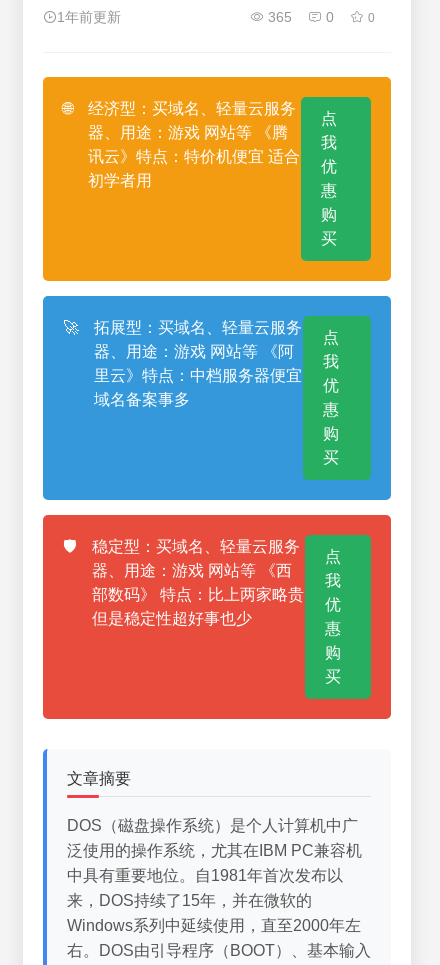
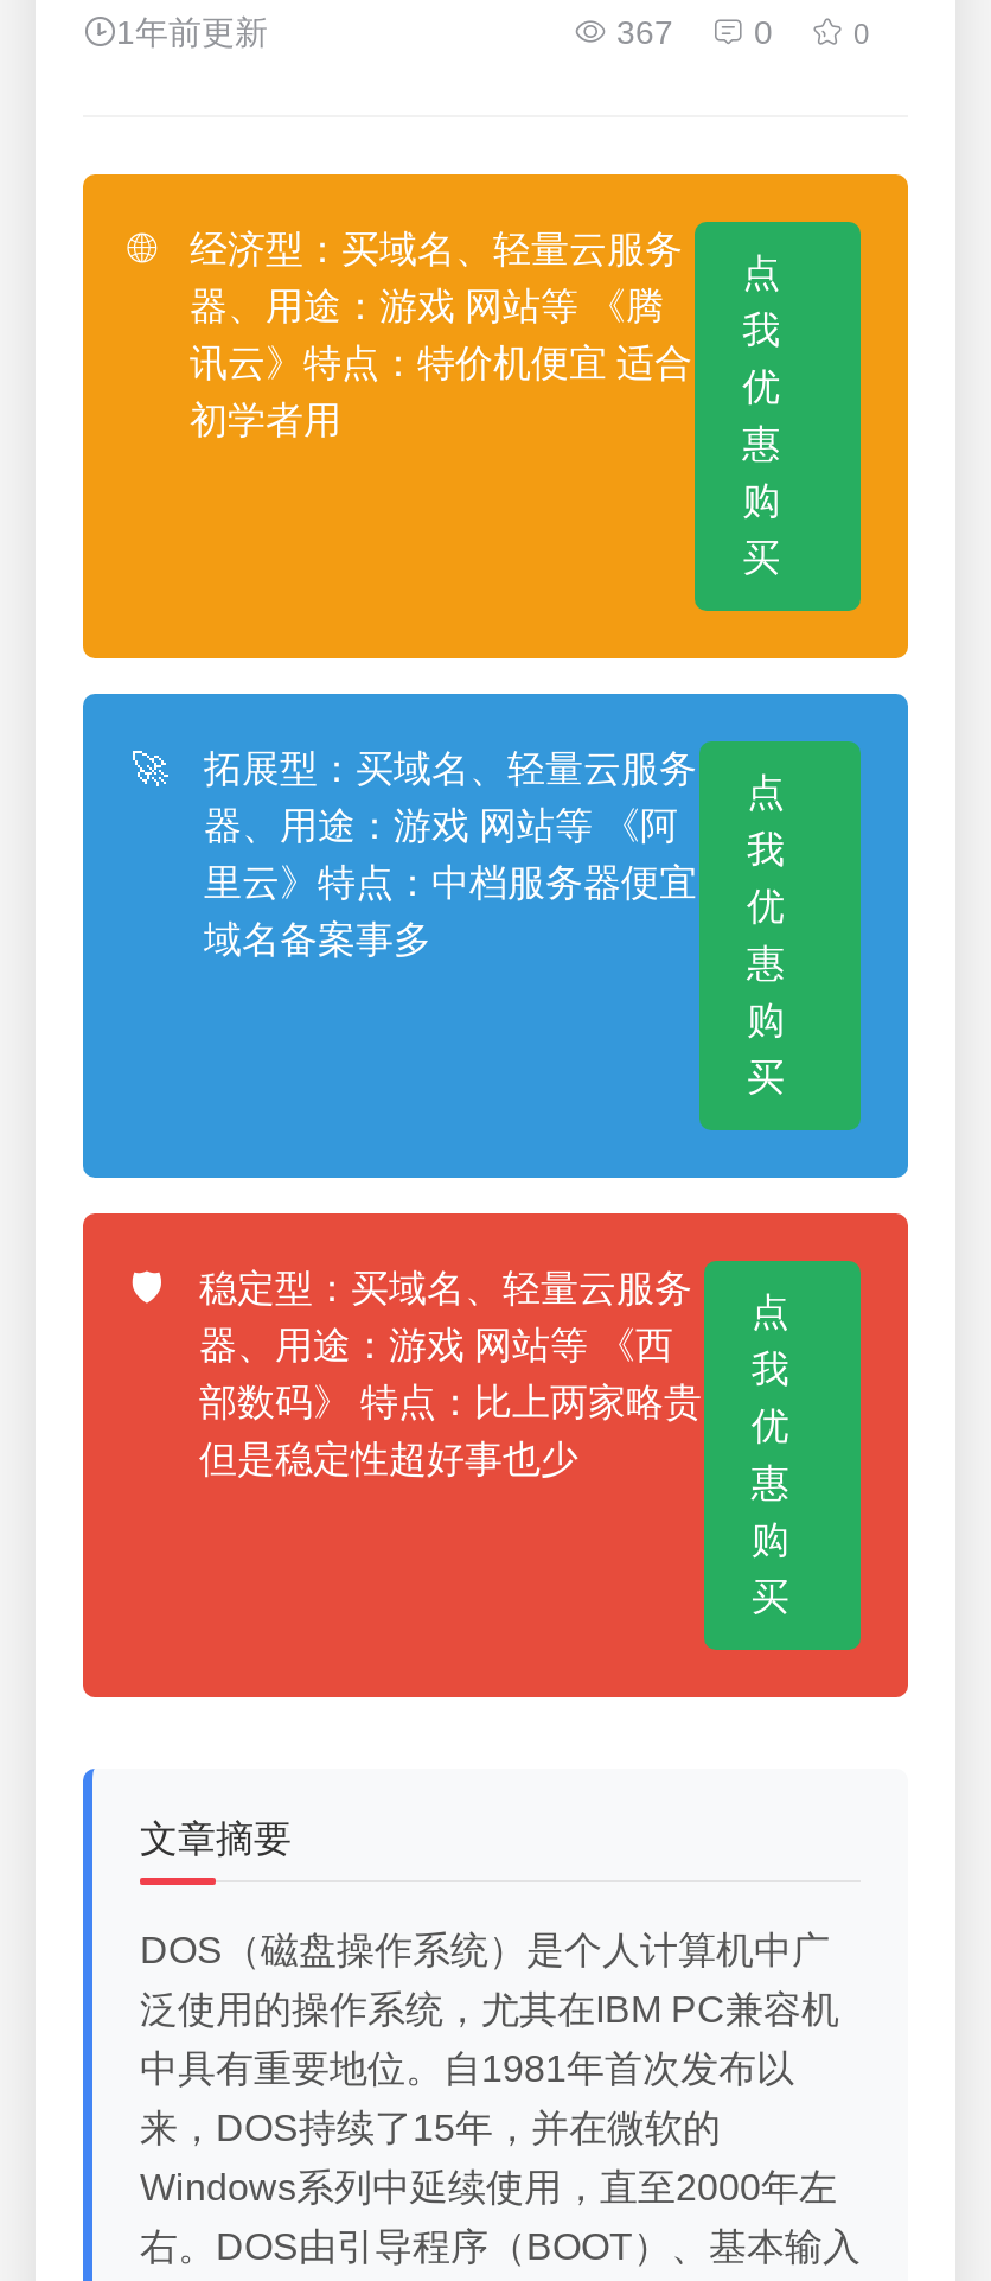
[264,9,334,25] 365 0 -> [607,13,773,51] 367 0

